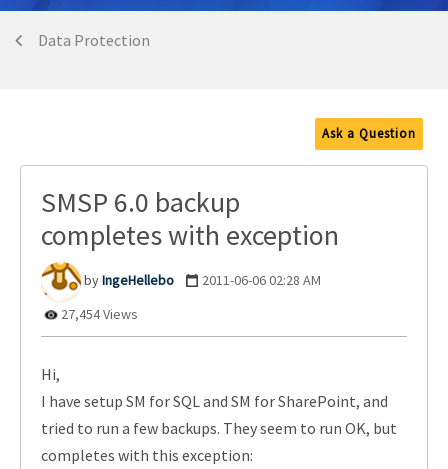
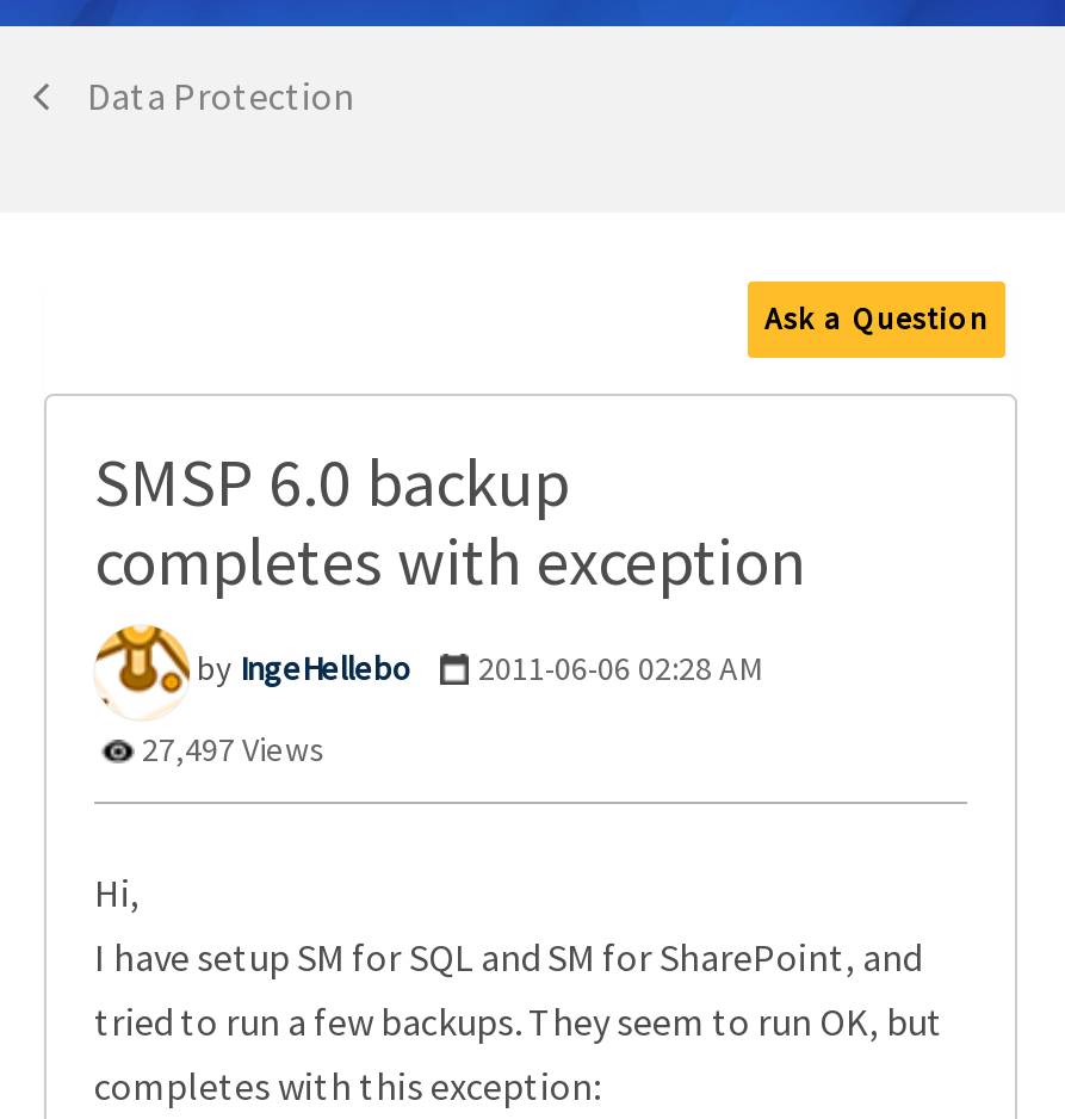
[58,305,138,323] 27,454 Views -> [135,728,326,771] 27,497 Views

